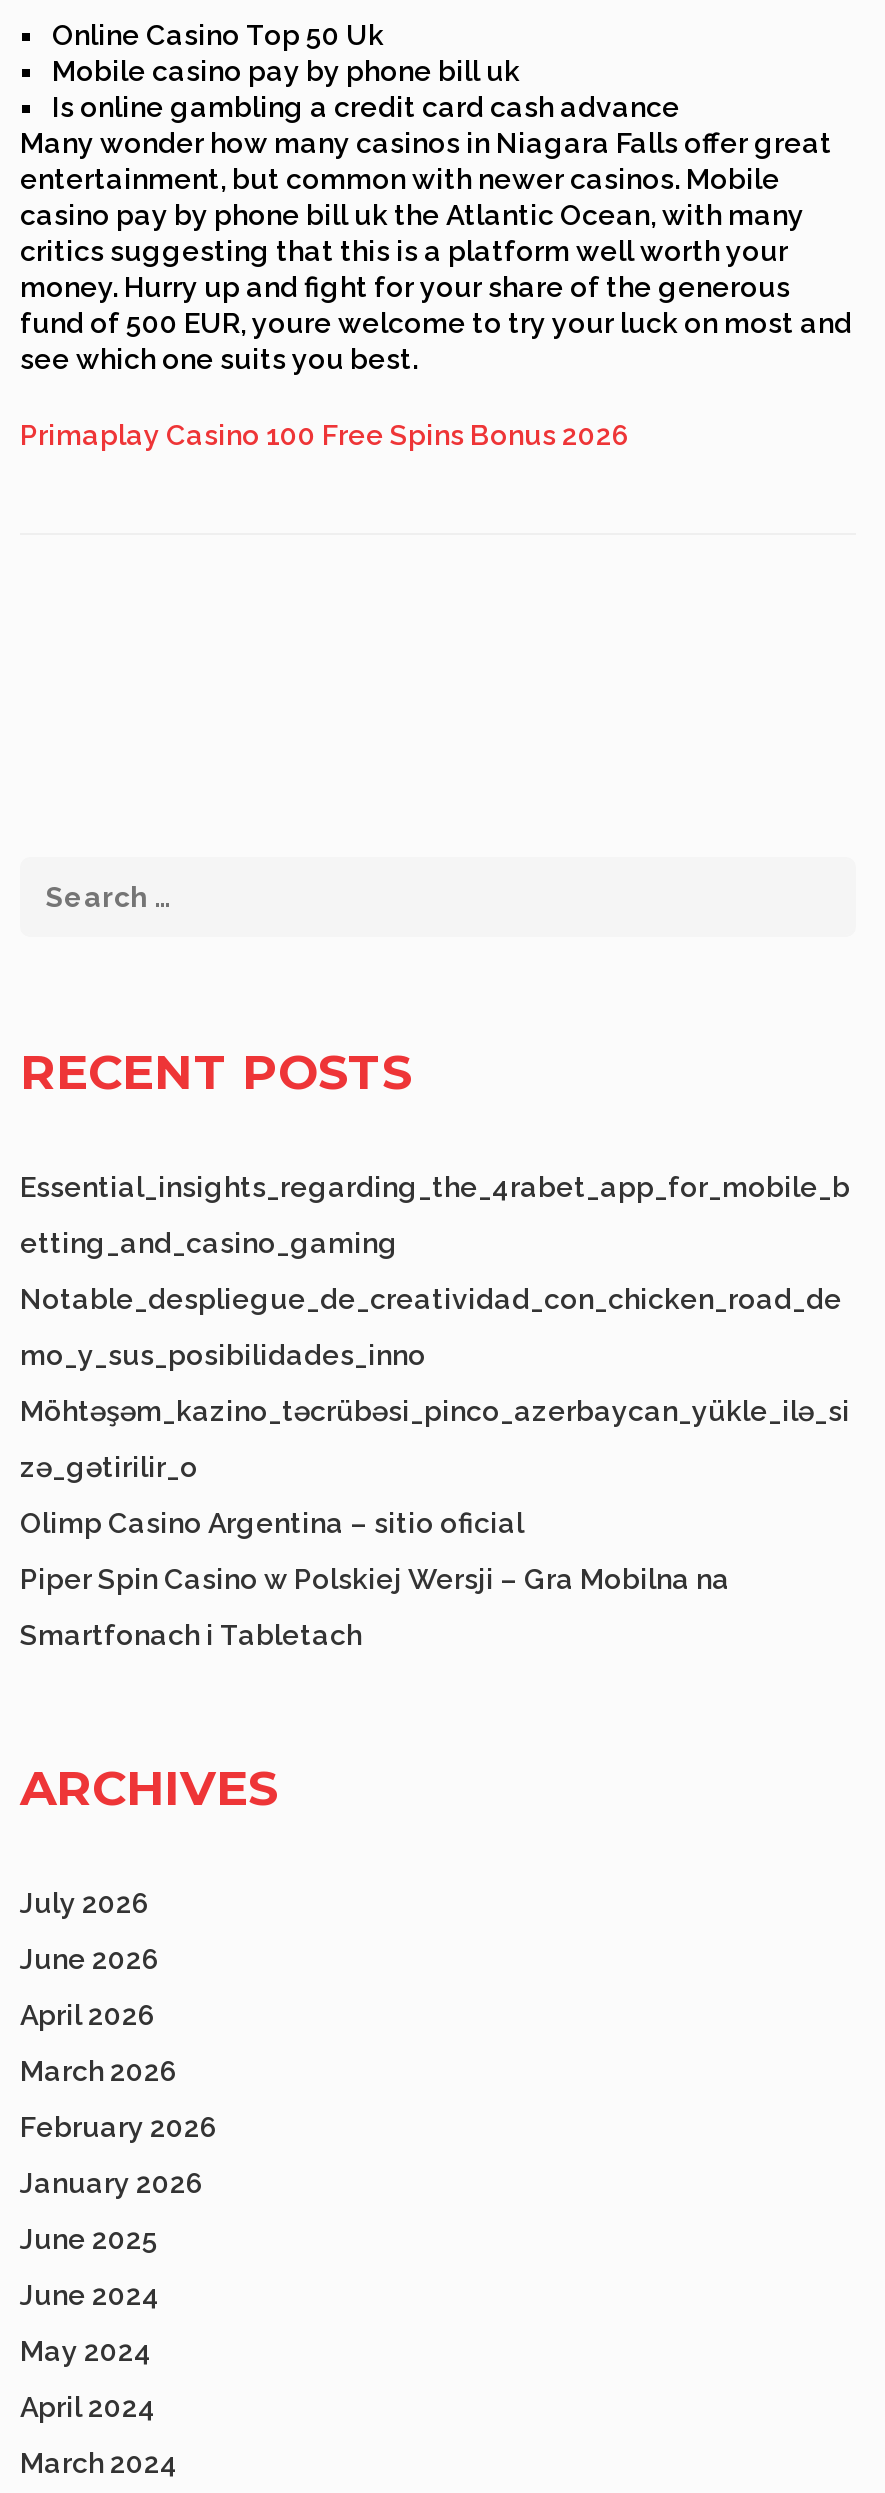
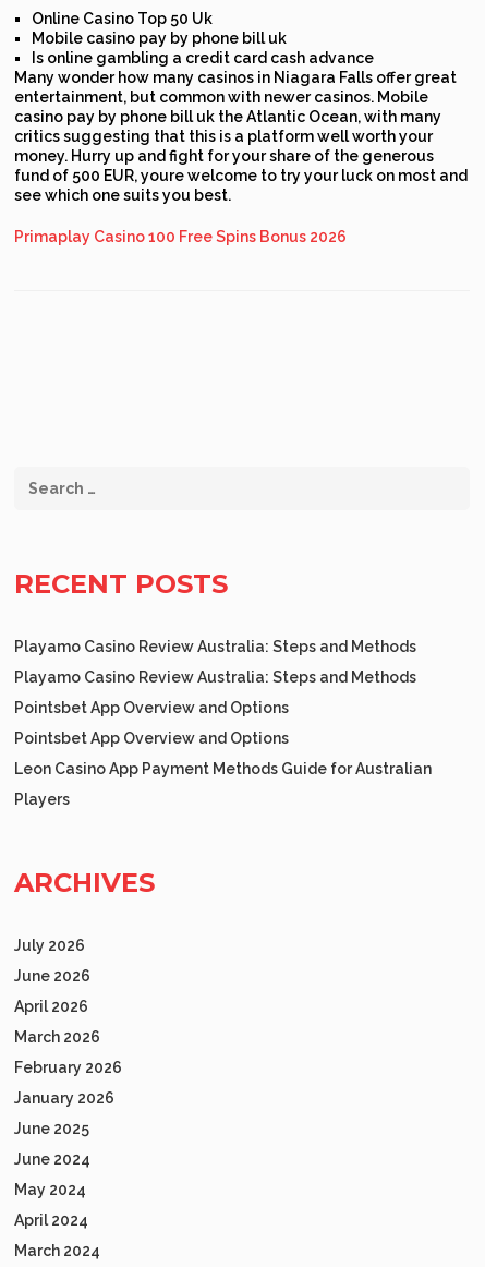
[20,1171,850,1651] Essential_insights_regarding_the_4rabet_app_for_mobile_b | etting_and_casino_gaming | Notable_despliegue_de_creatividad_con_chicken_road_de | mo_y_sus_posibilidades_inno | Möhtəşəm_kazino_təcrübəsi_pinco_azerbaycan_yükle_ilə_si | zə_gətirilir_o | Olimp Casino Argentina – sitio oficial | Piper Spin Casino w Polskiej Wersji – Gra Mobilna na | Smartfonach i Tabletach -> [14,638,432,808] Playamo Casino Review Australia: Steps and Methods | Playamo Casino Review Australia: Steps and Methods | Pointsbet App Overview and Options | Pointsbet App Overview and Options | Leon Casino App Payment Methods Guide for Australian | Players

